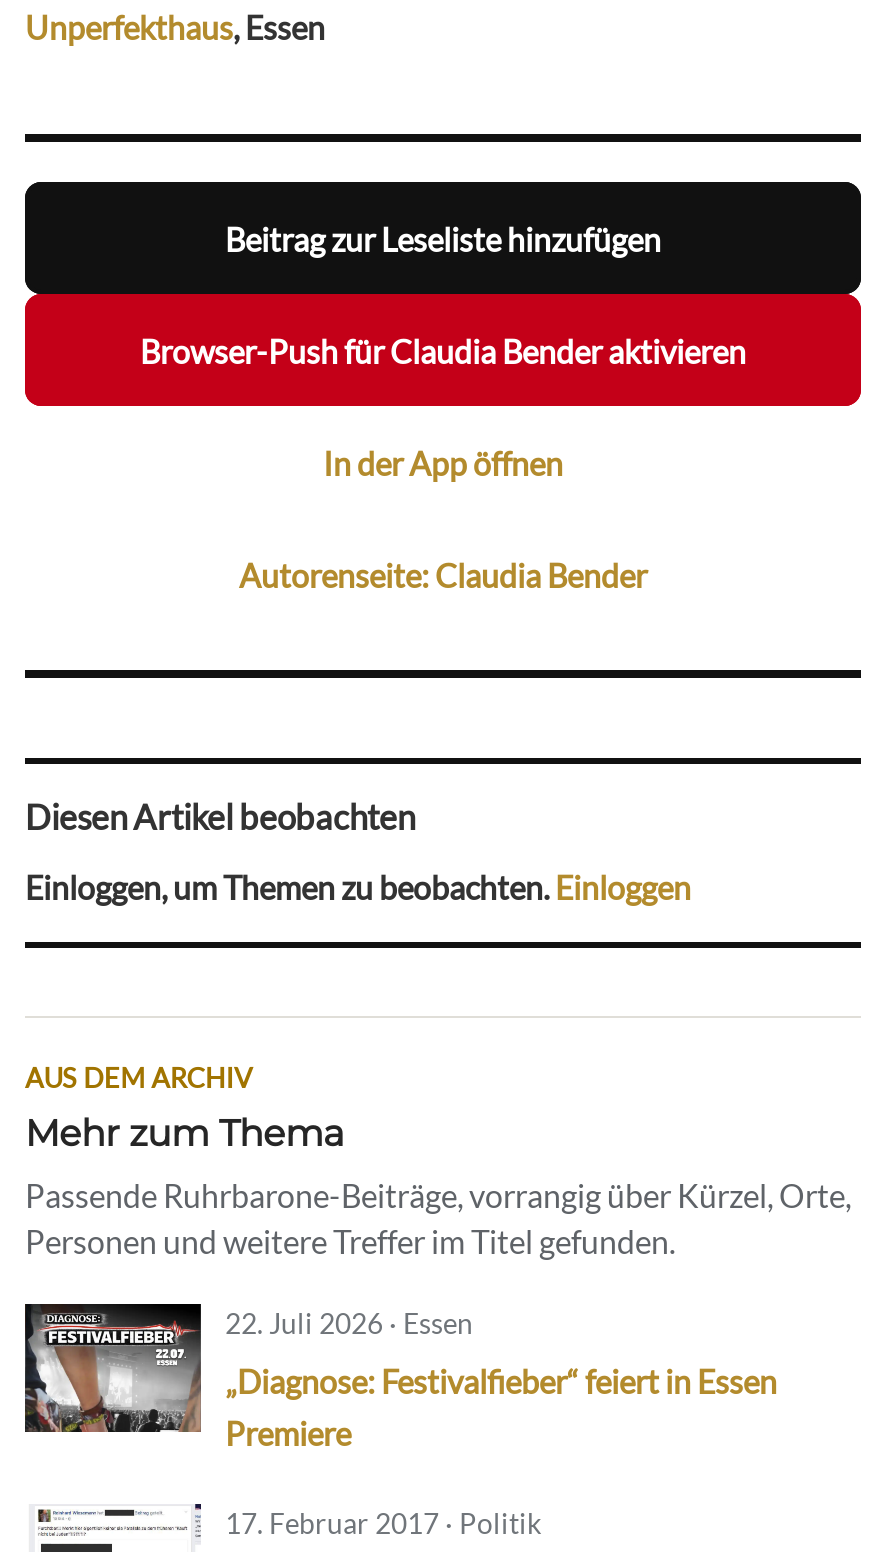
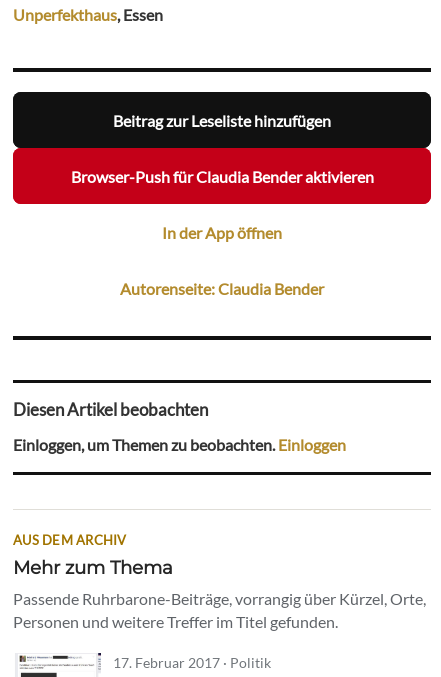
[23,1302,777,1452] [image] | 22. Juli 2026 · Essen | „Diagnose: Festivalfieber“ feiert in Essen | Premiere -> none

